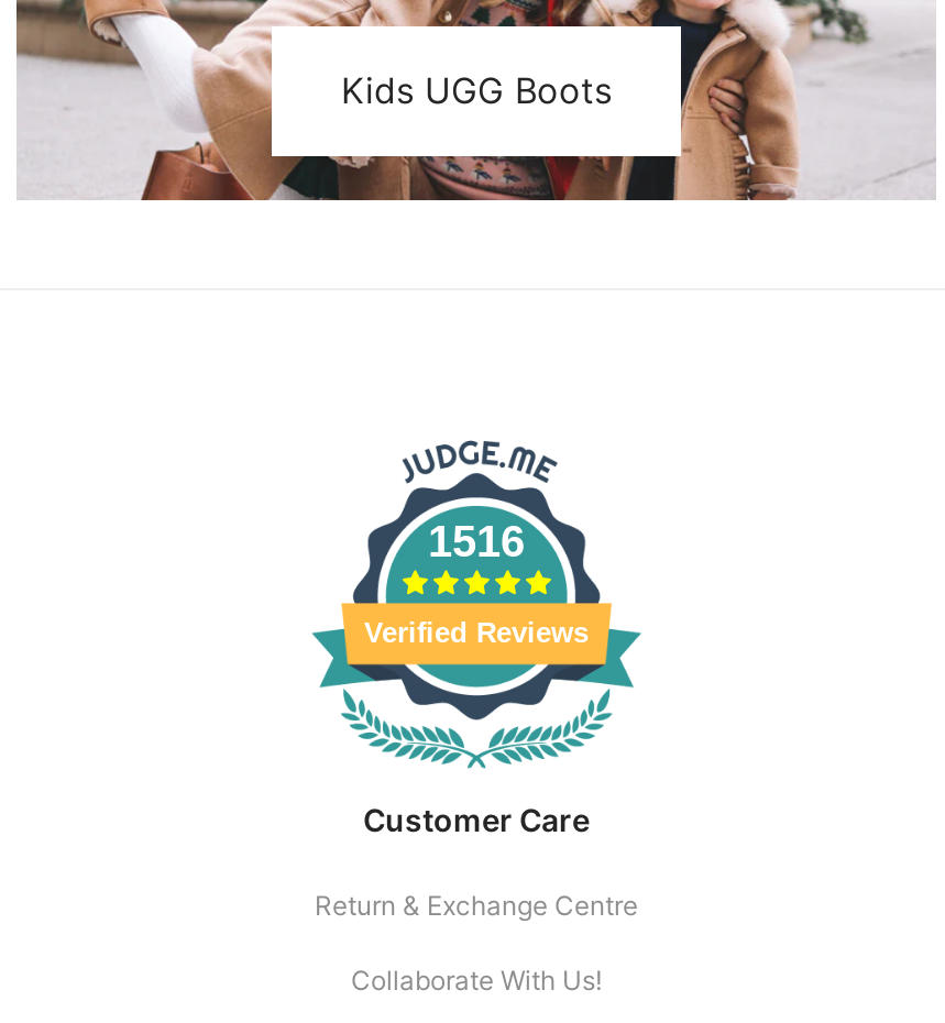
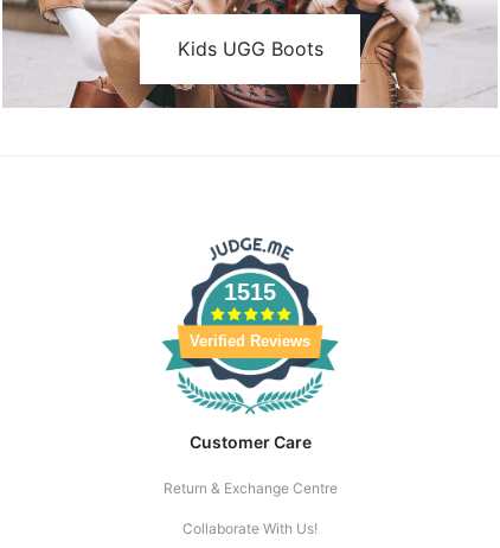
[428,517,525,566] 1516 -> [224,279,276,305] 1515

